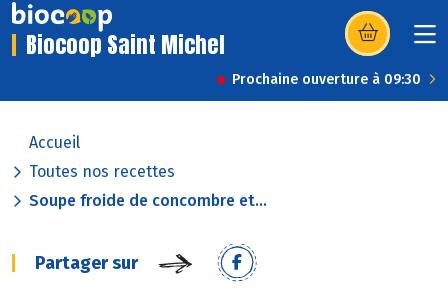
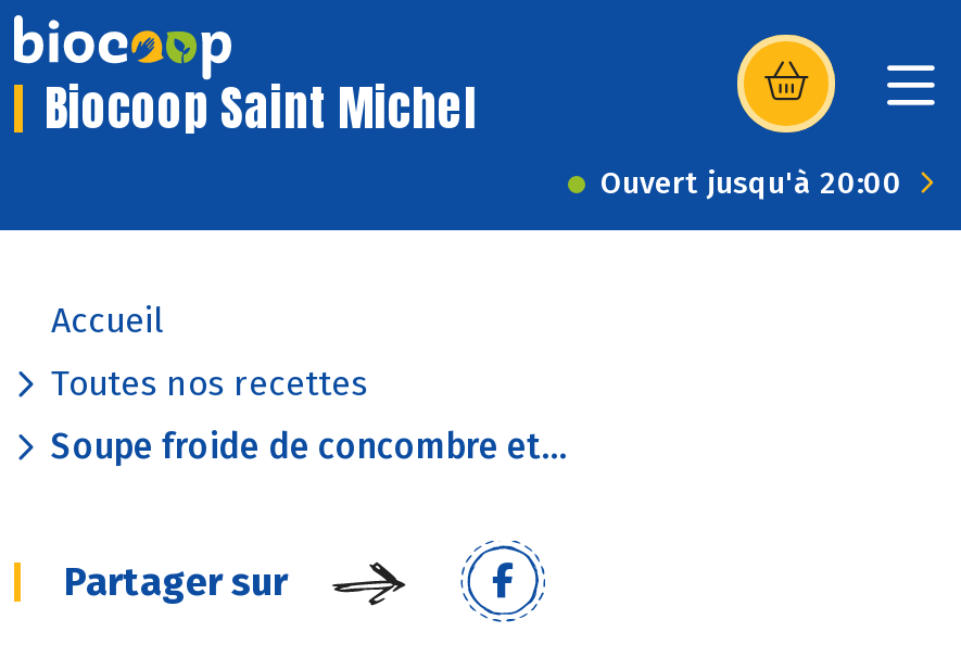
[232,71,421,88] Prochaine ouverture à 09:30 -> [600,165,902,202] Ouvert jusqu'à 20:00

